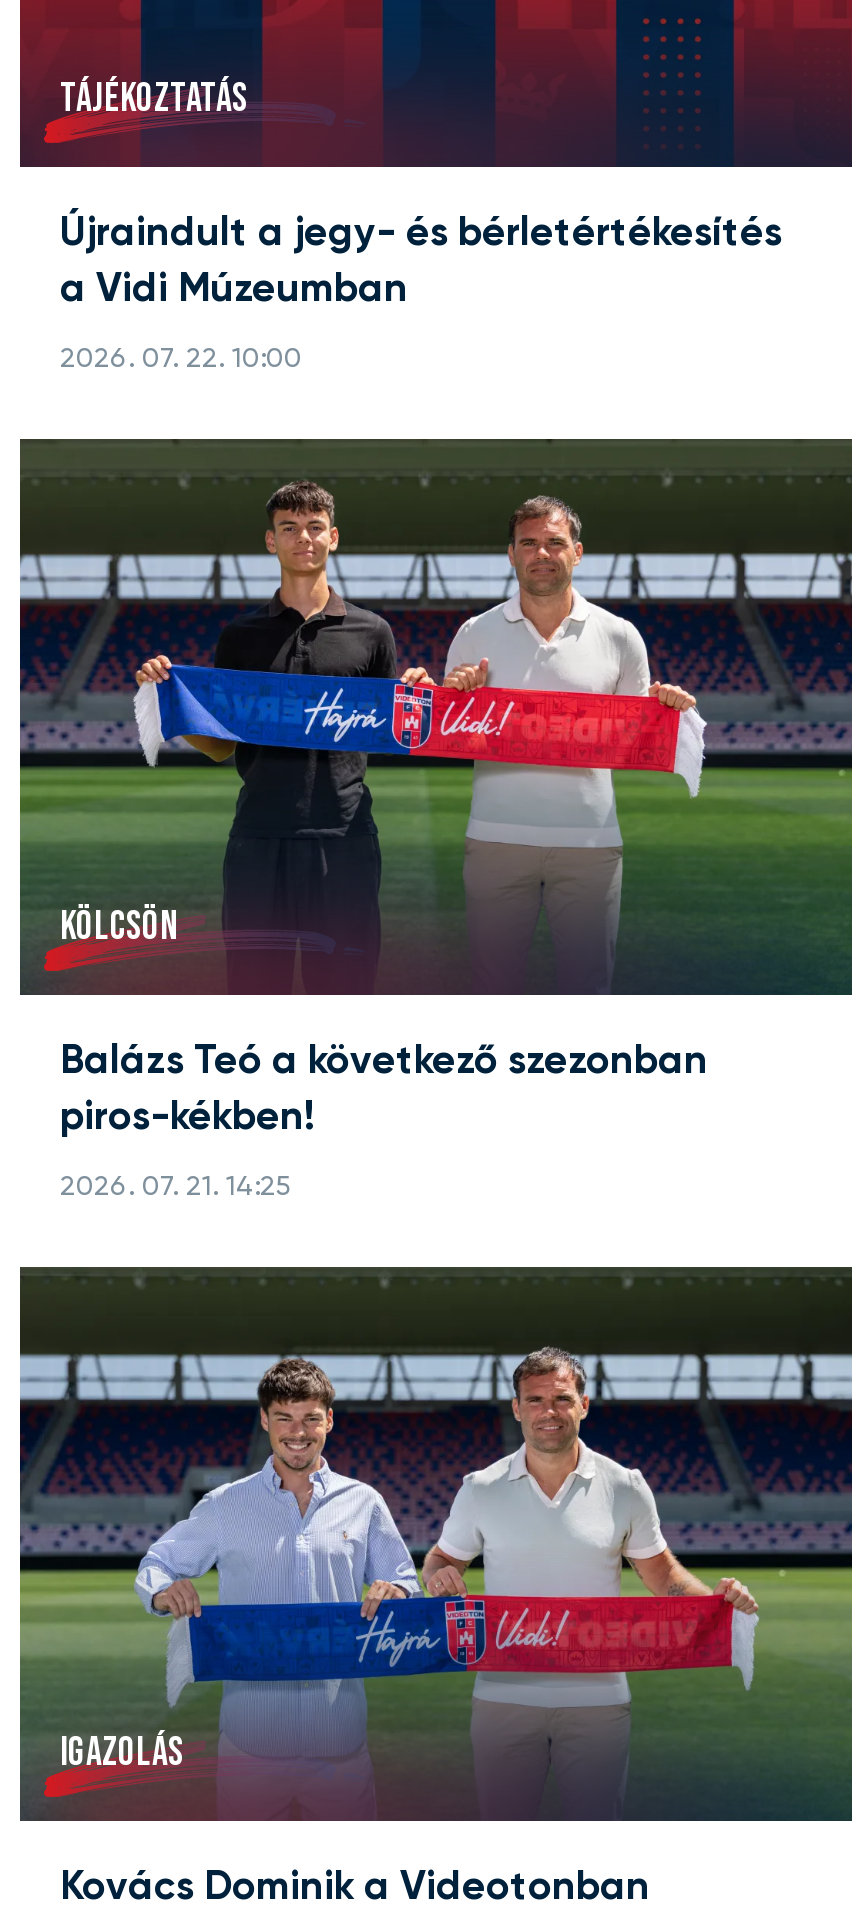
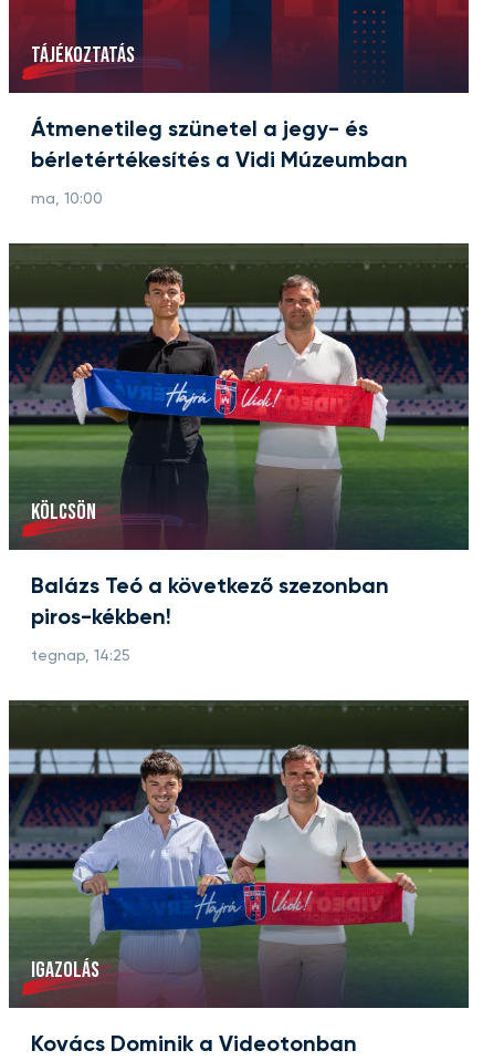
[60,216,782,312] Újraindult a jegy- és bérletértékesítés | a Vidi Múzeumban -> [31,119,408,173] Átmenetileg szünetel a jegy- és | bérletértékesítés a Vidi Múzeumban
[60,346,302,374] 2026. 07. 22. 10:00 -> [31,191,103,207] ma, 10:00
[60,1173,292,1201] 2026. 07. 21. 14:25 -> [31,649,130,664] tegnap, 14:25

